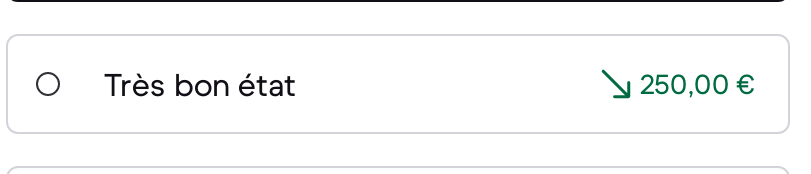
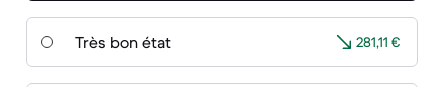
[640,67,756,103] 250,00 € -> [356,33,401,51] 281,11 €

